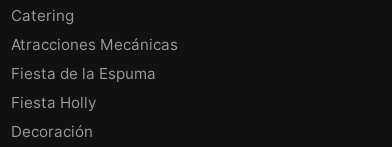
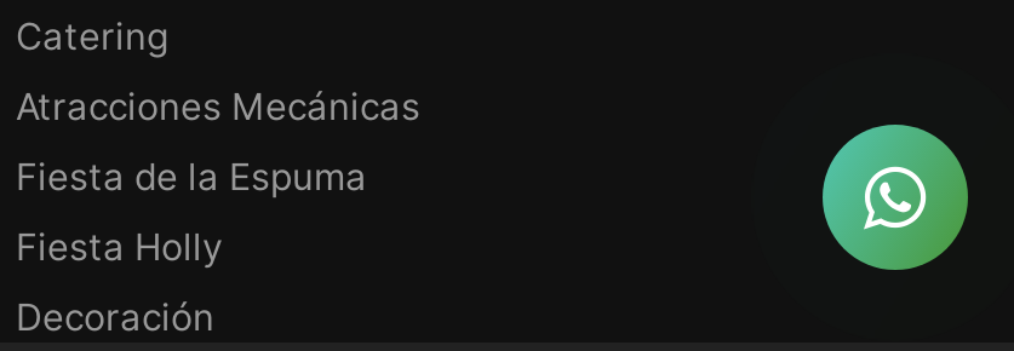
none -> [820,122,970,272] [image]

